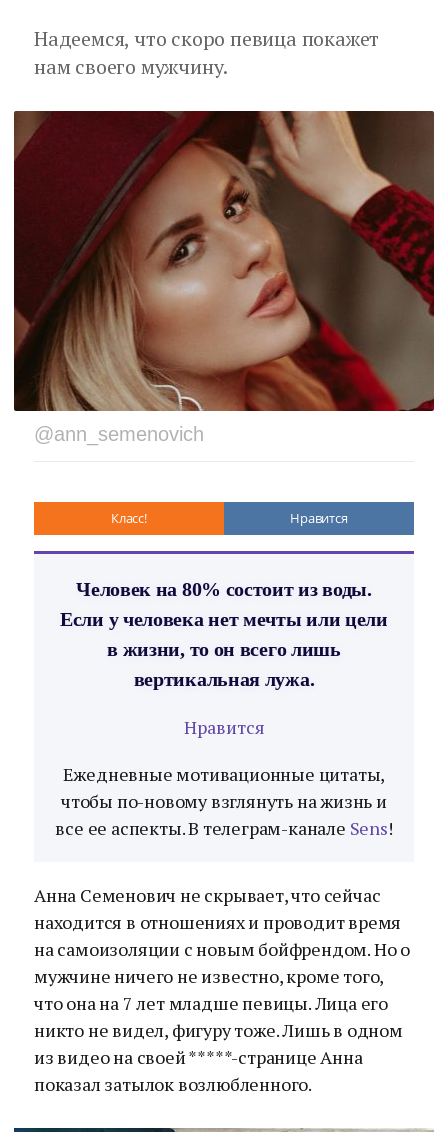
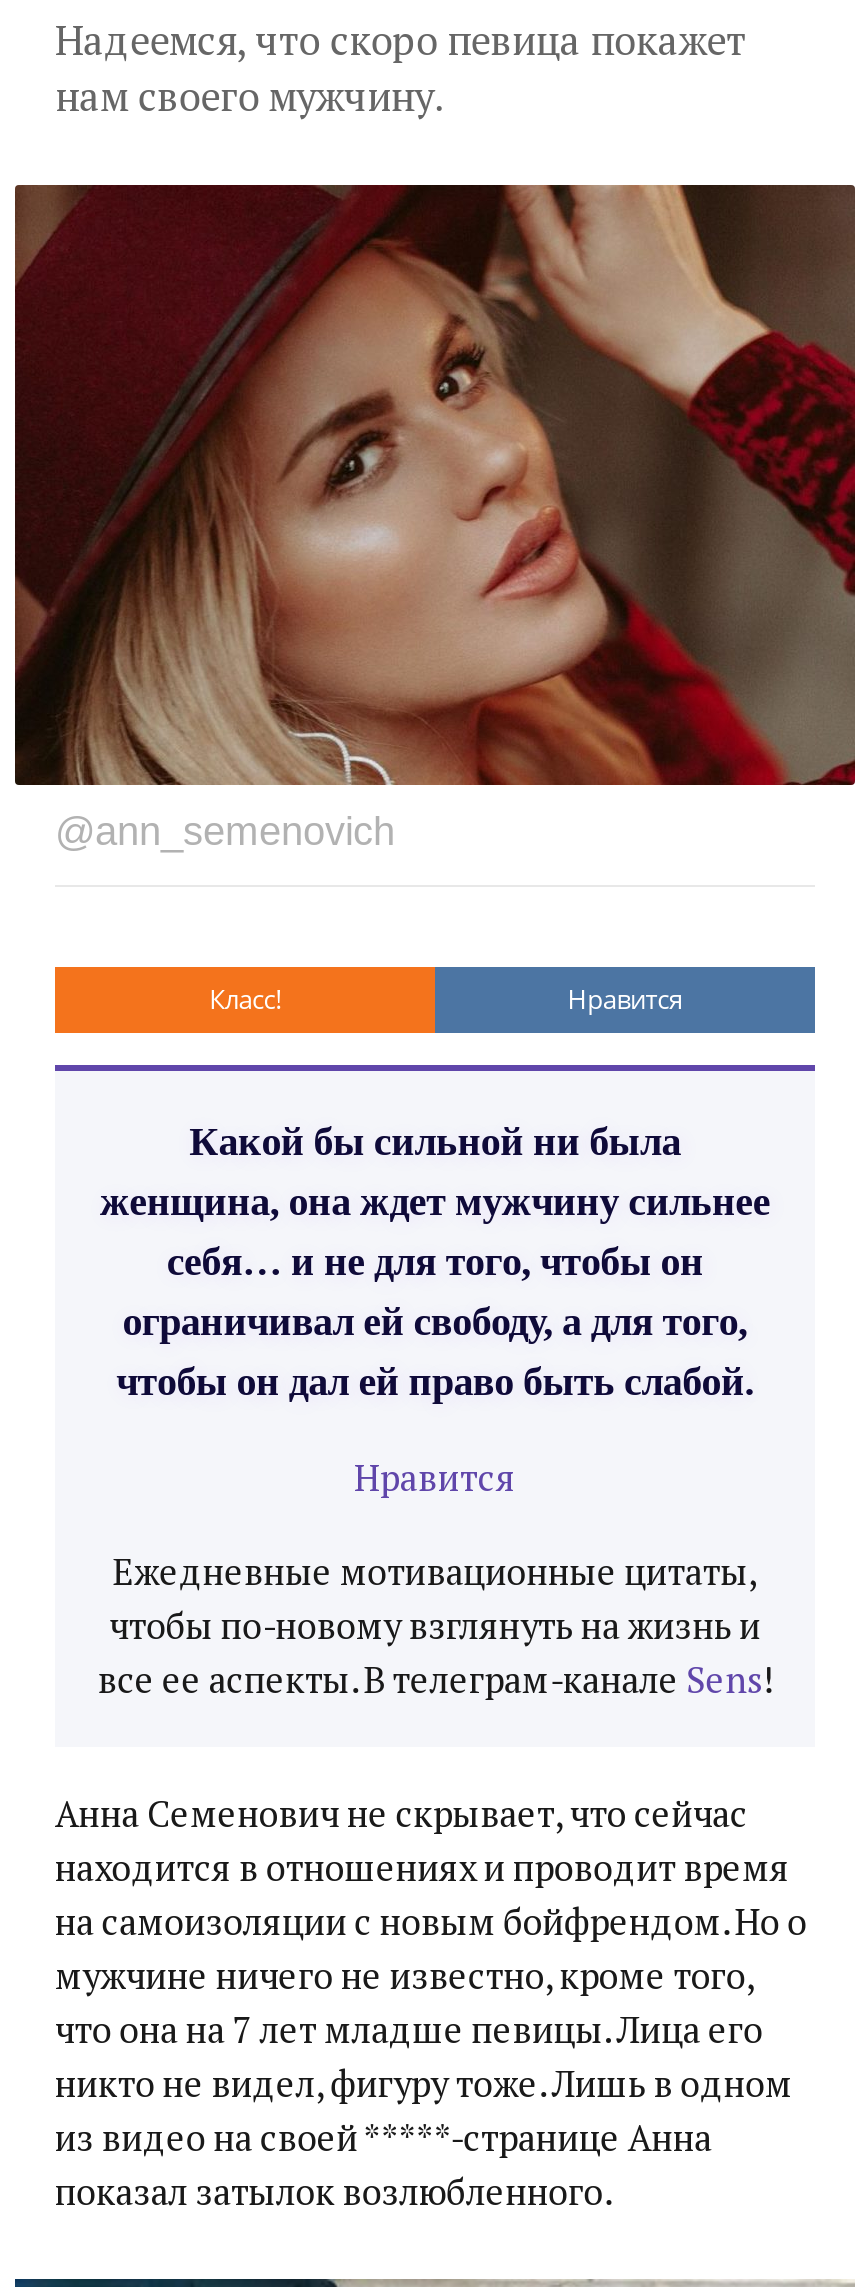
[60,578,388,690] Человек на 80% состоит из воды. | Если у человека нет мечты или цели | в жизни, то он всего лишь | вертикальная лужа. -> [100,1119,770,1403] Какой бы сильной ни была | женщина, она ждет мужчину сильнее | себя… и не для того, чтобы он | ограничивал ей свободу, а для того, | чтобы он дал ей право быть слабой.

